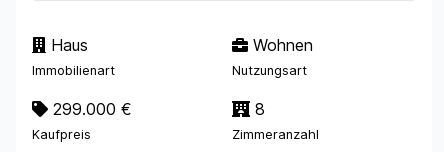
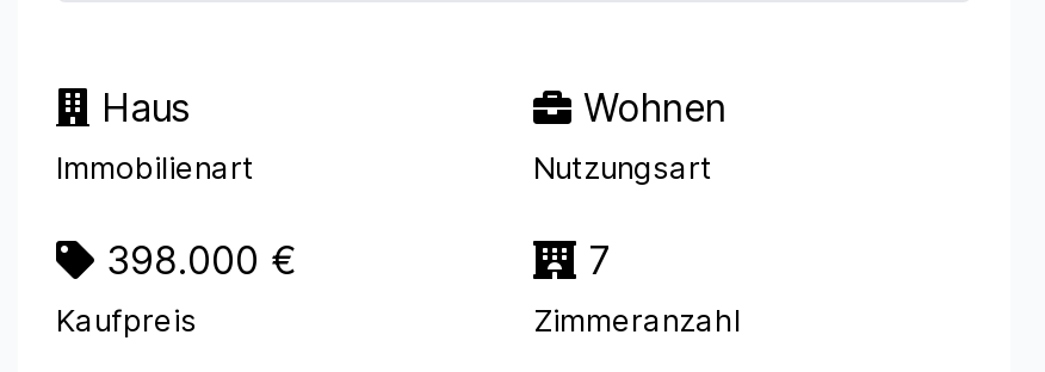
[53,99,132,119] 299.000 € -> [106,236,297,283] 398.000 €
[255,99,265,119] 8 -> [588,236,610,283] 7

